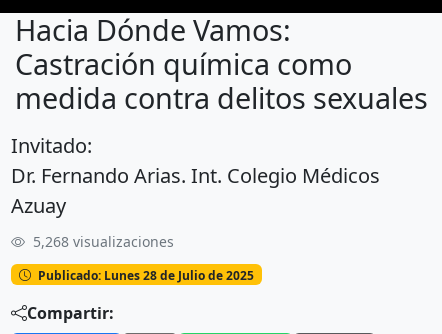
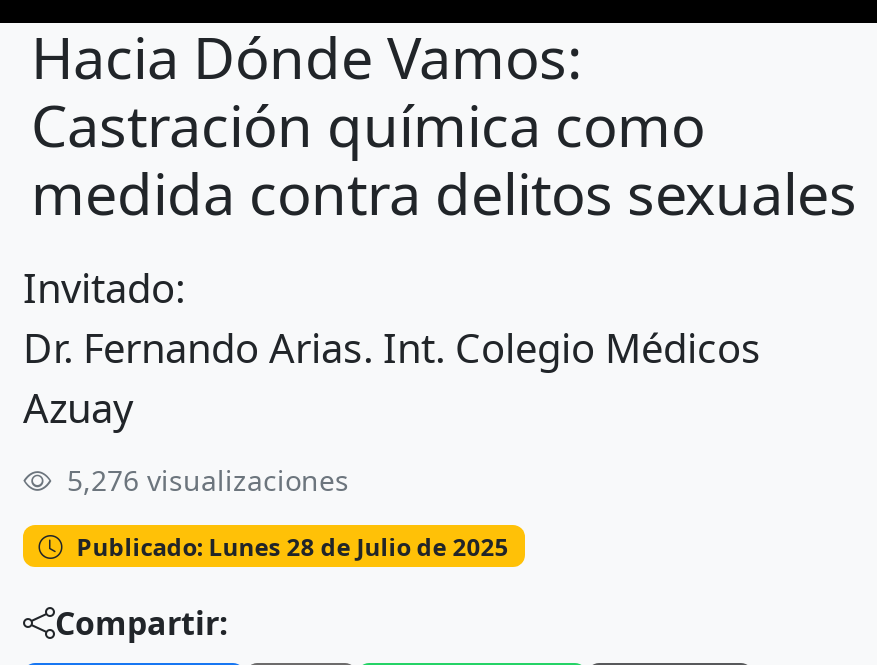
[29,232,174,251] 5,268 visualizaciones -> [59,461,349,499] 5,276 visualizaciones

